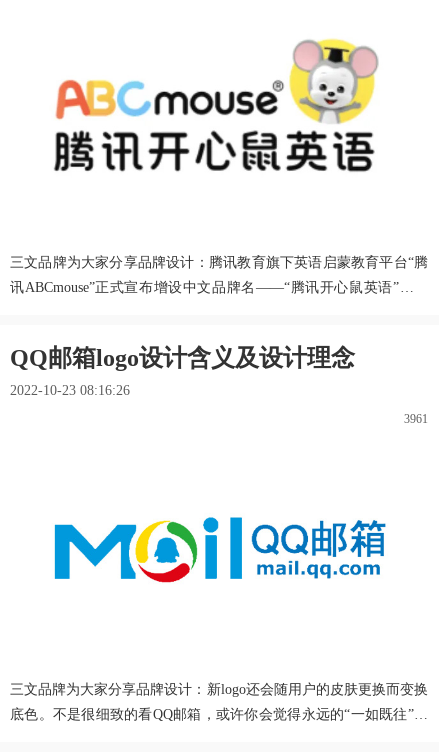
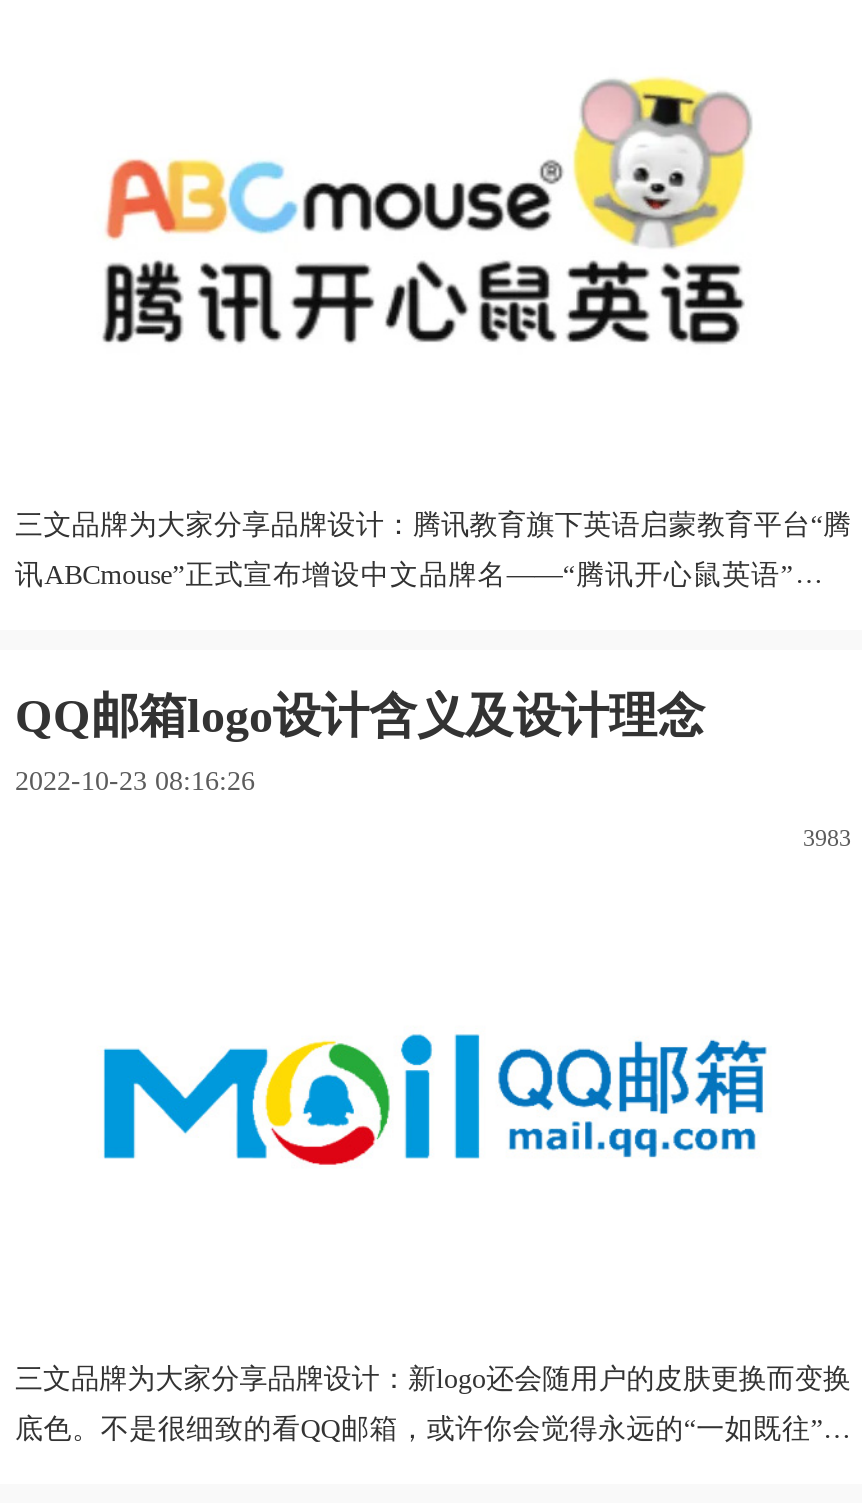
[404,411,428,425] 3961 -> [803,823,851,851] 3983

